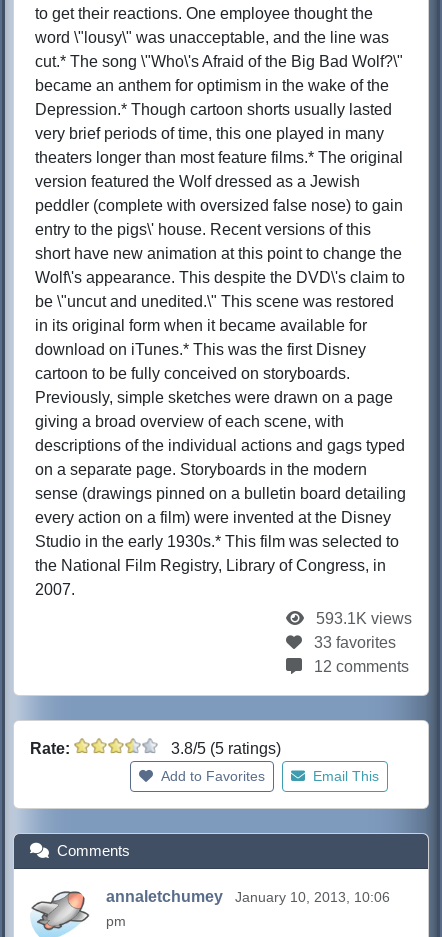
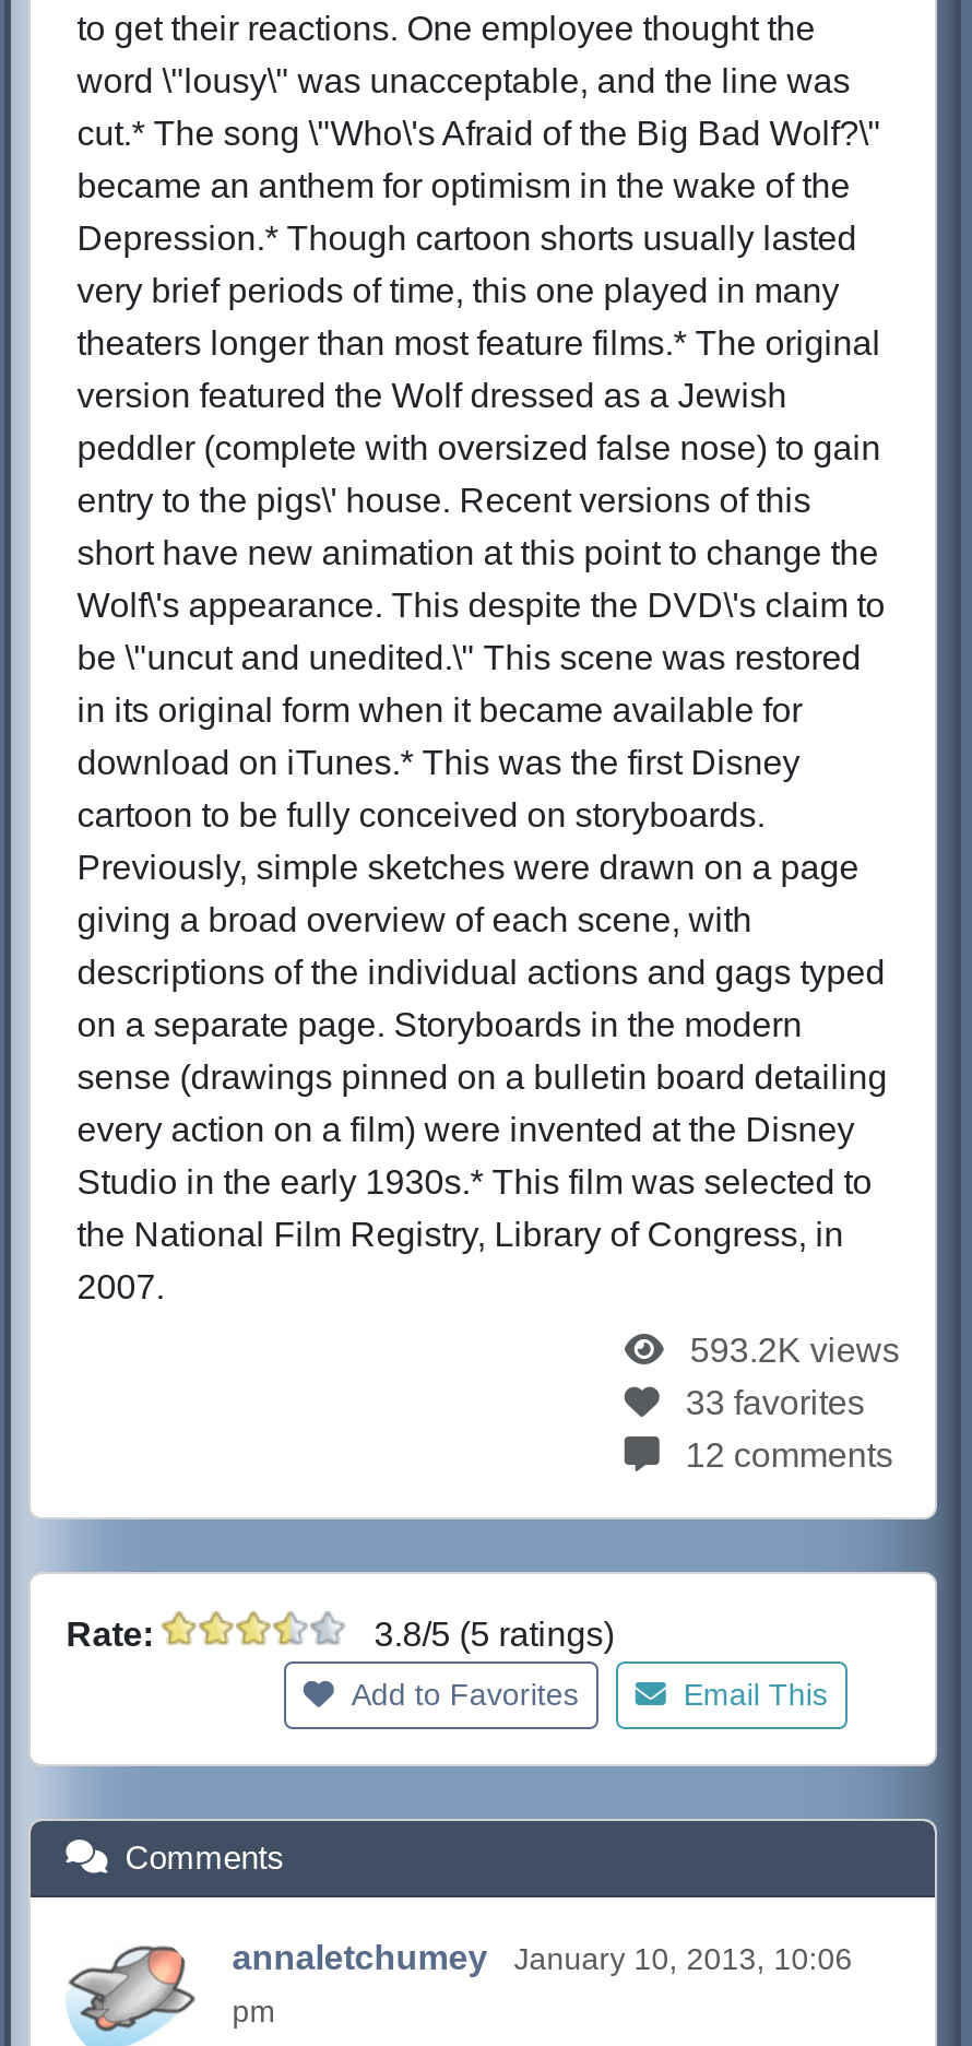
[312,610,412,627] 593.1K views -> [681,1331,899,1368] 593.2K views

